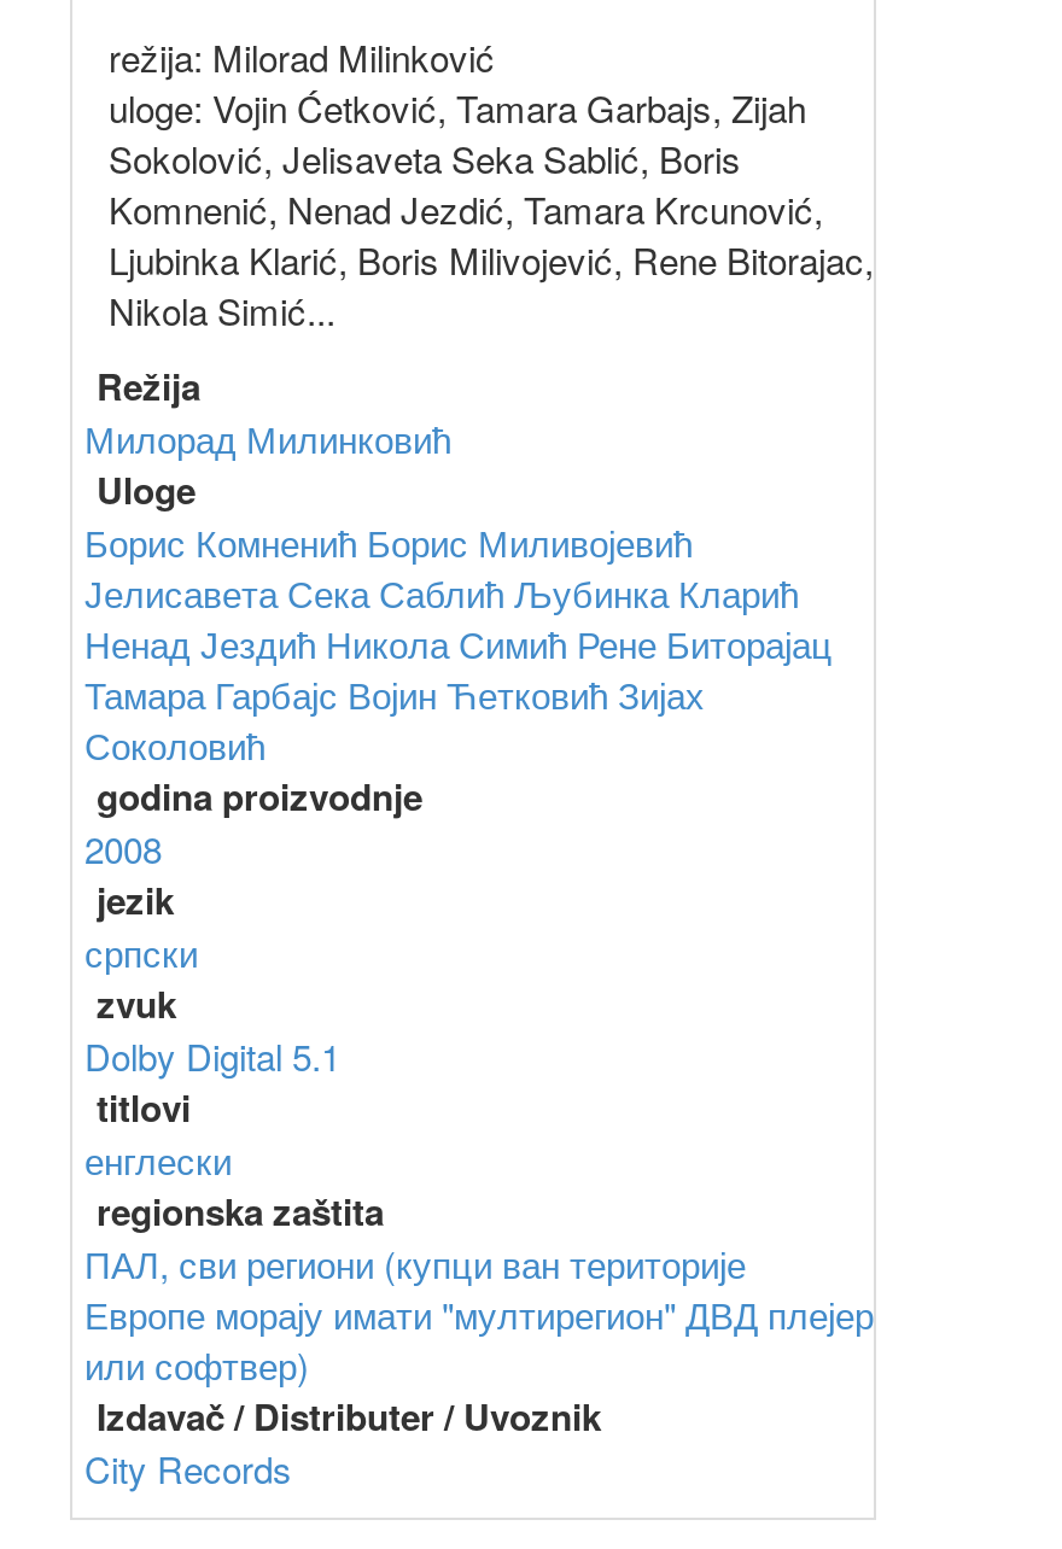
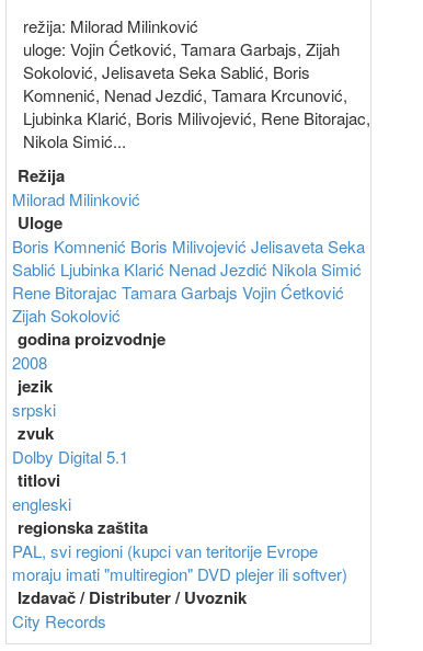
[84,413,451,464] Милорад Милинковић -> [12,188,140,211] Milorad Milinković
[84,517,833,770] Борис Комненић Борис Миливојевић | Јелисавета Сека Саблић Љубинка Кларић | Ненад Јездић Никола Симић Рене Биторајац | Тамара Гарбајс Војин Ћетковић Зијах | Соколовић -> [12,235,365,327] Boris Komnenić Boris Milivojević Jelisaveta Seka | Sablić Ljubinka Klarić Nenad Jezdić Nikola Simić | Rene Bitorajac Tamara Garbajs Vojin Ćetković | Zijah Sokolović
[84,927,198,978] српски -> [12,398,56,421] srpski
[84,1135,232,1185] енглески -> [12,492,71,515] engleski
[84,1238,874,1390] ПАЛ, сви региони (купци ван територије | Европе морају имати "мултирегион" ДВД плејер | или софтвер) -> [12,540,347,586] PAL, svi regioni (kupci van teritorije Evrope | moraju imati "multiregion" DVD plejer ili softver)

